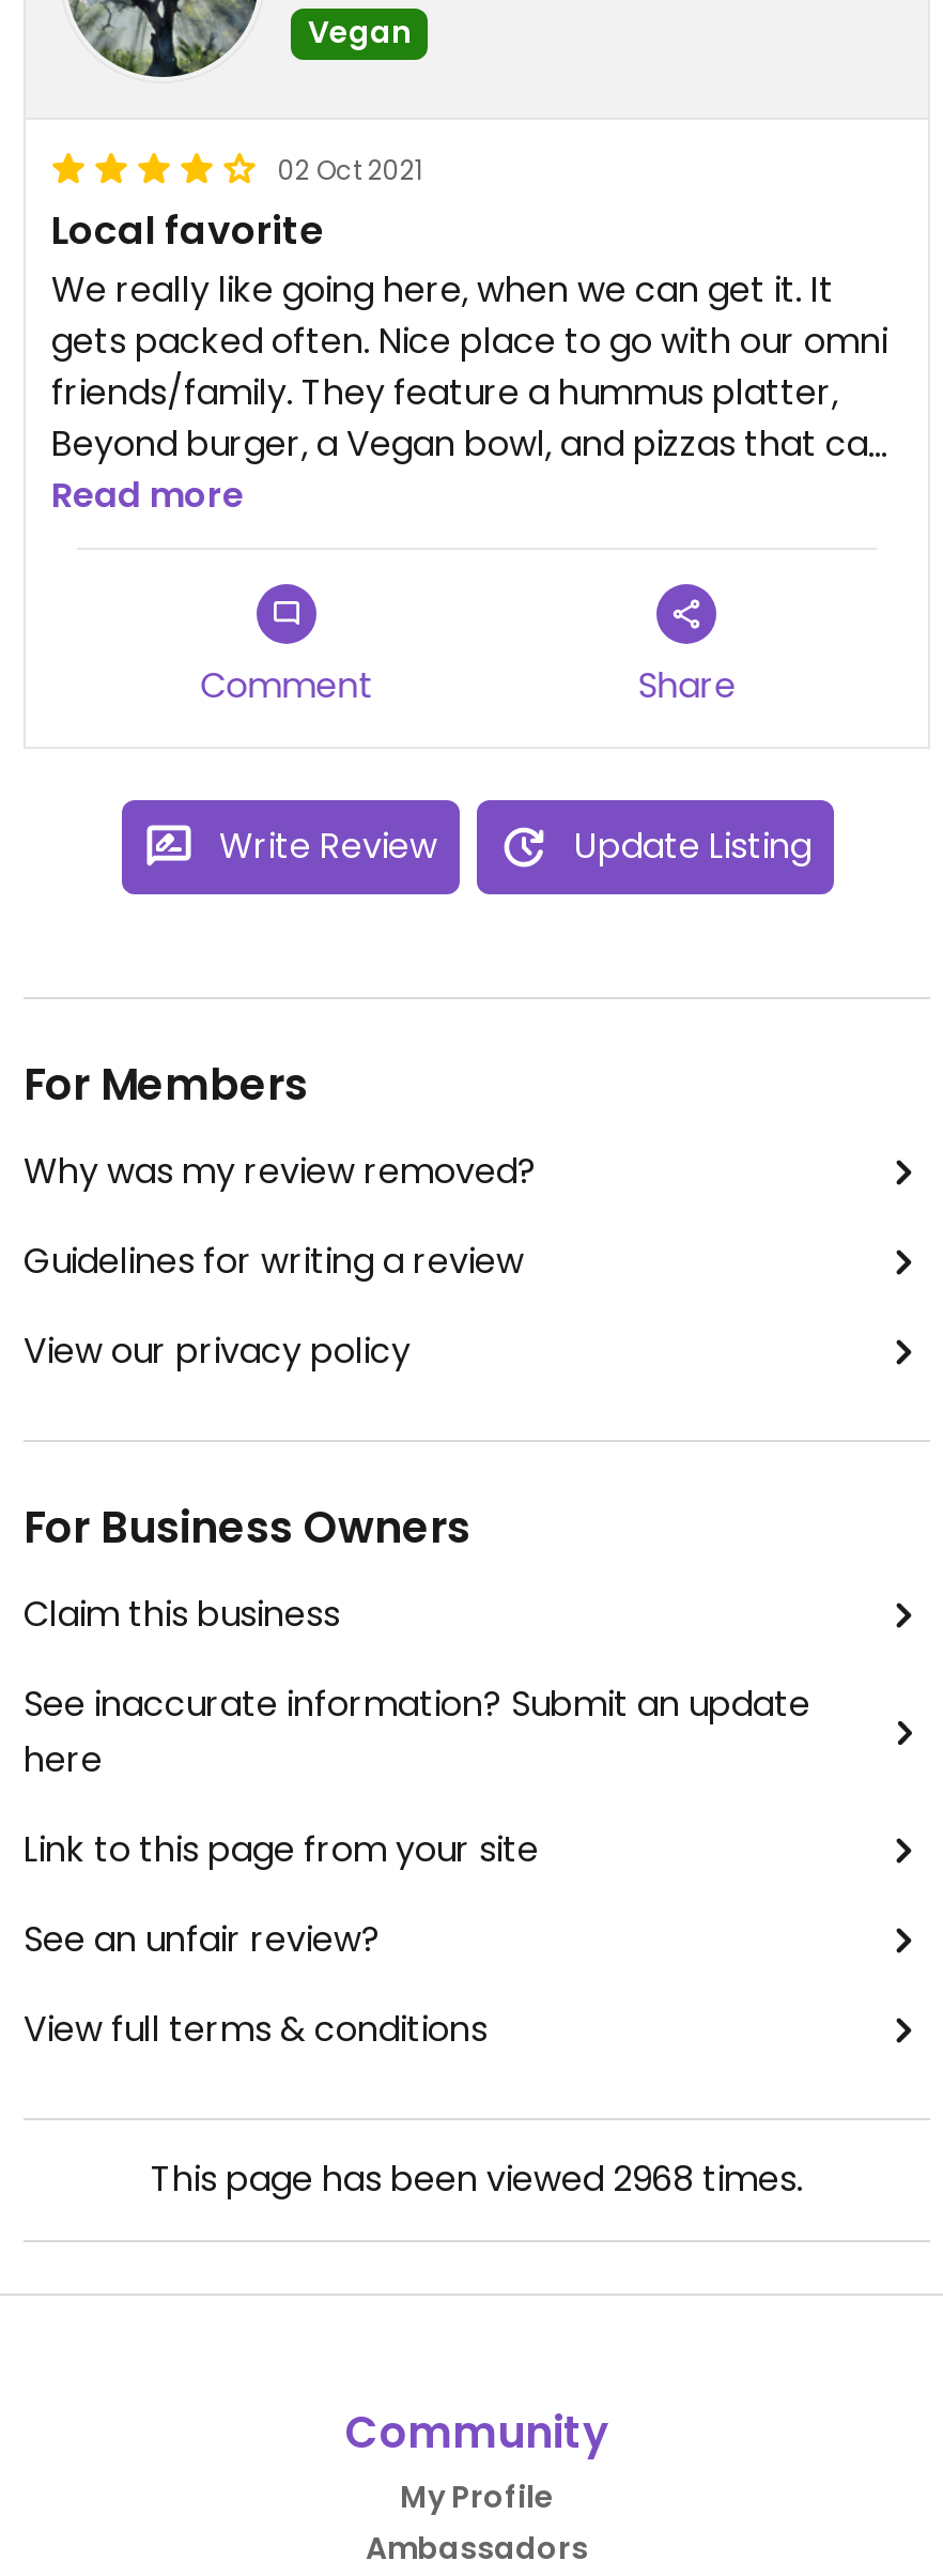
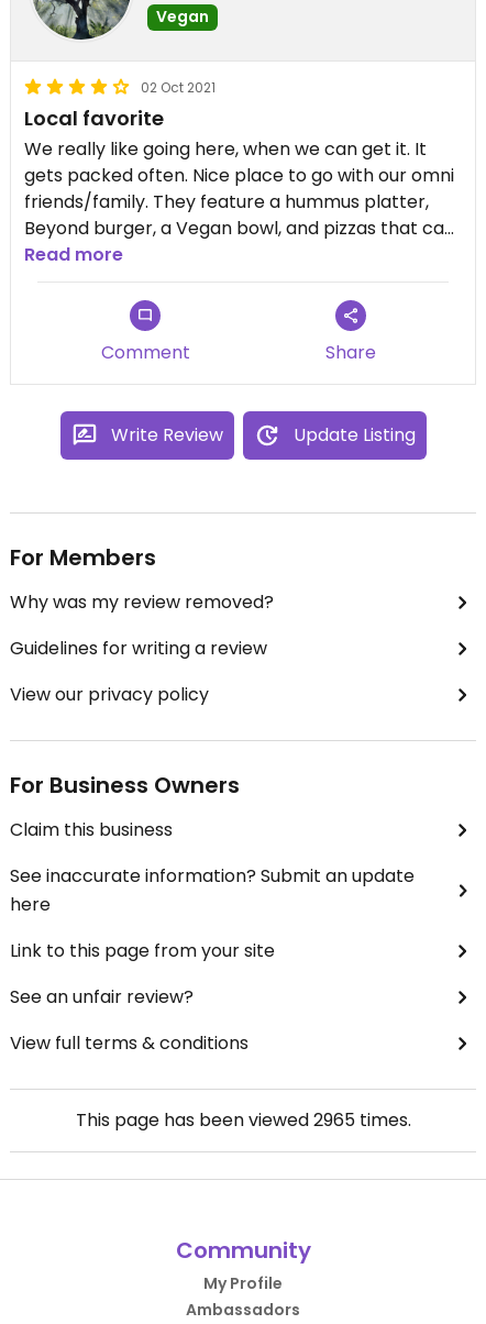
[151,2155,803,2205] This page has been viewed 2968 times. -> [75,1108,411,1133] This page has been viewed 2965 times.

